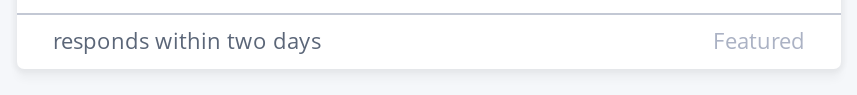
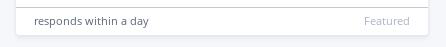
[53,25,321,55] responds within two days -> [34,13,149,28] responds within a day

